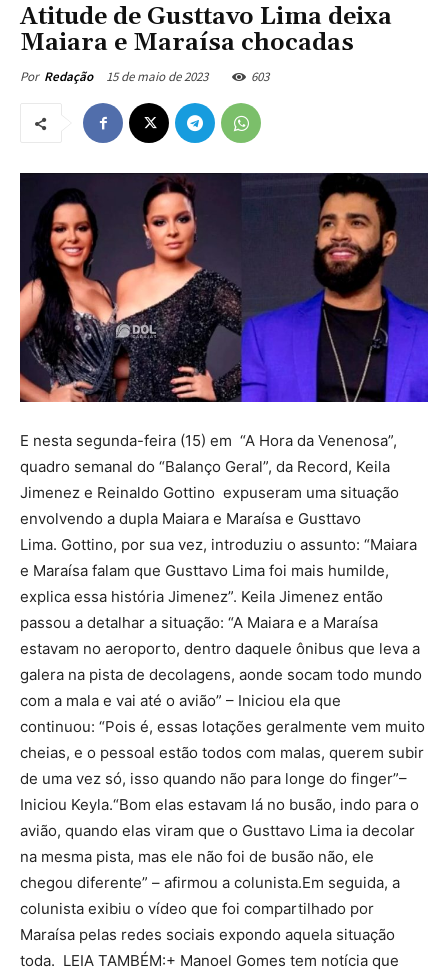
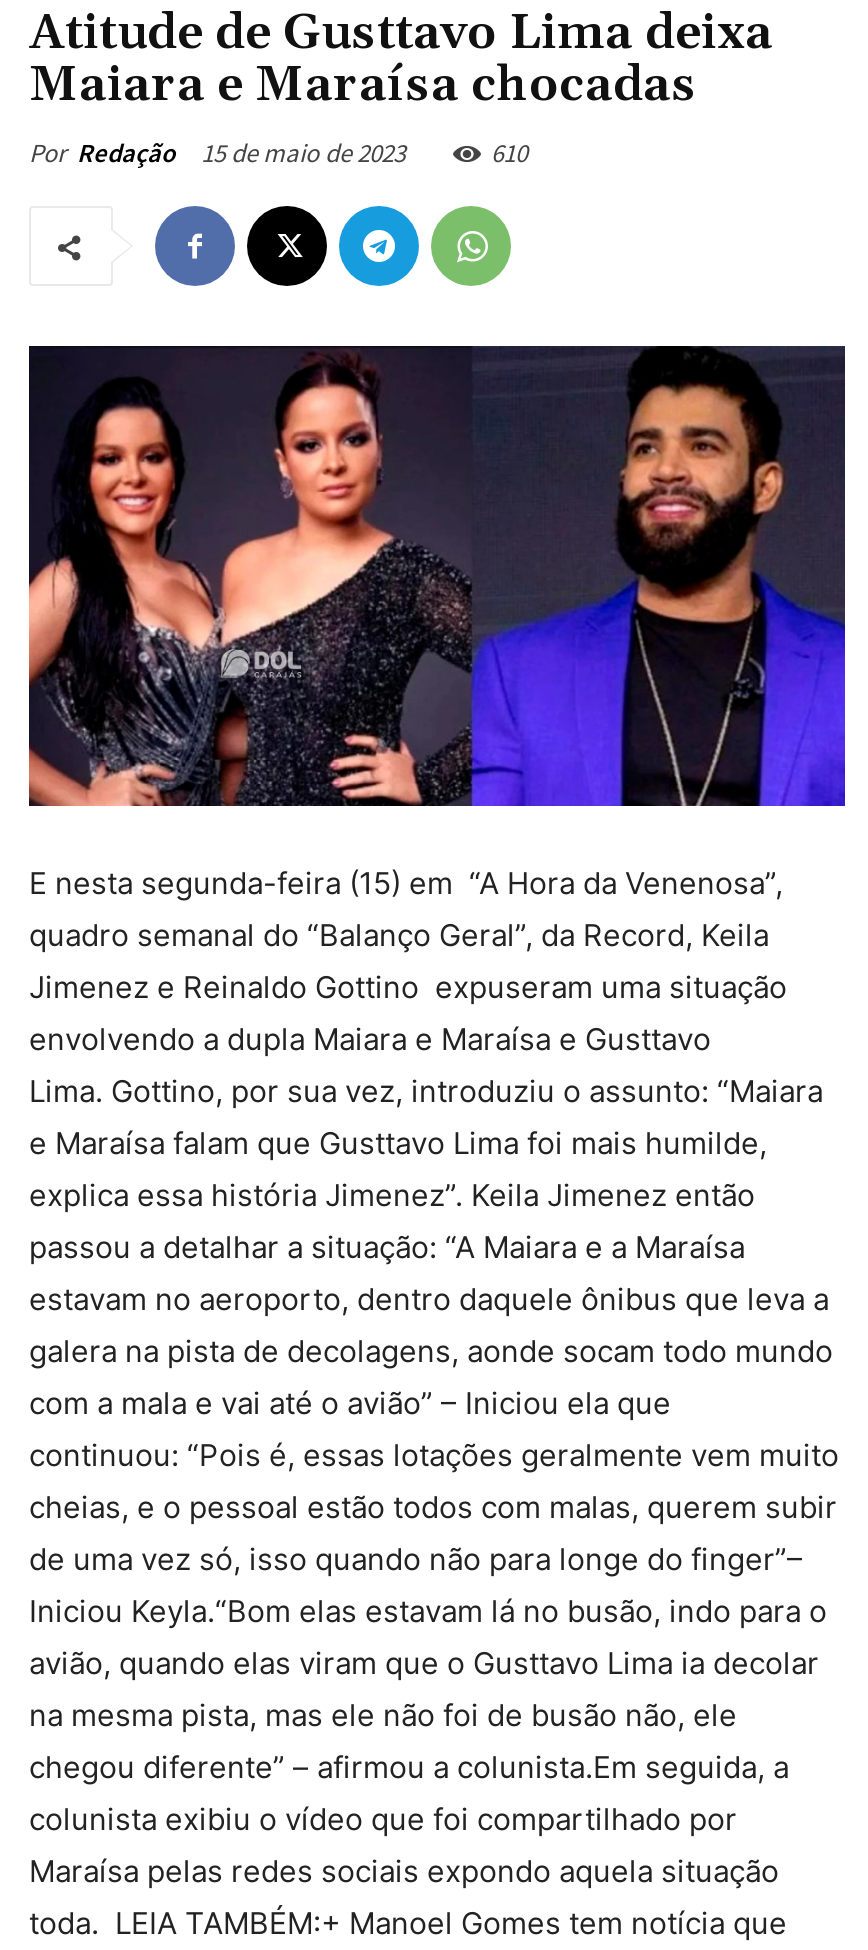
[251,68,269,85] 603 -> [491,136,527,170] 610

